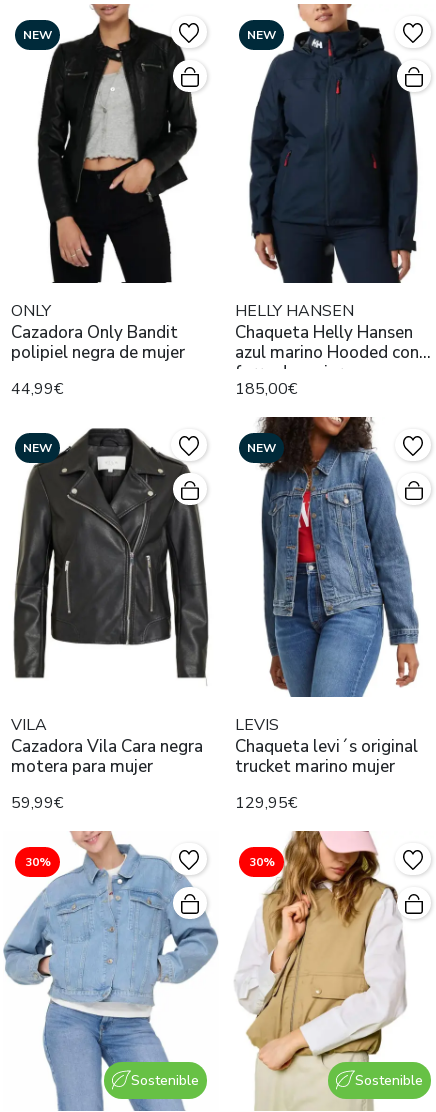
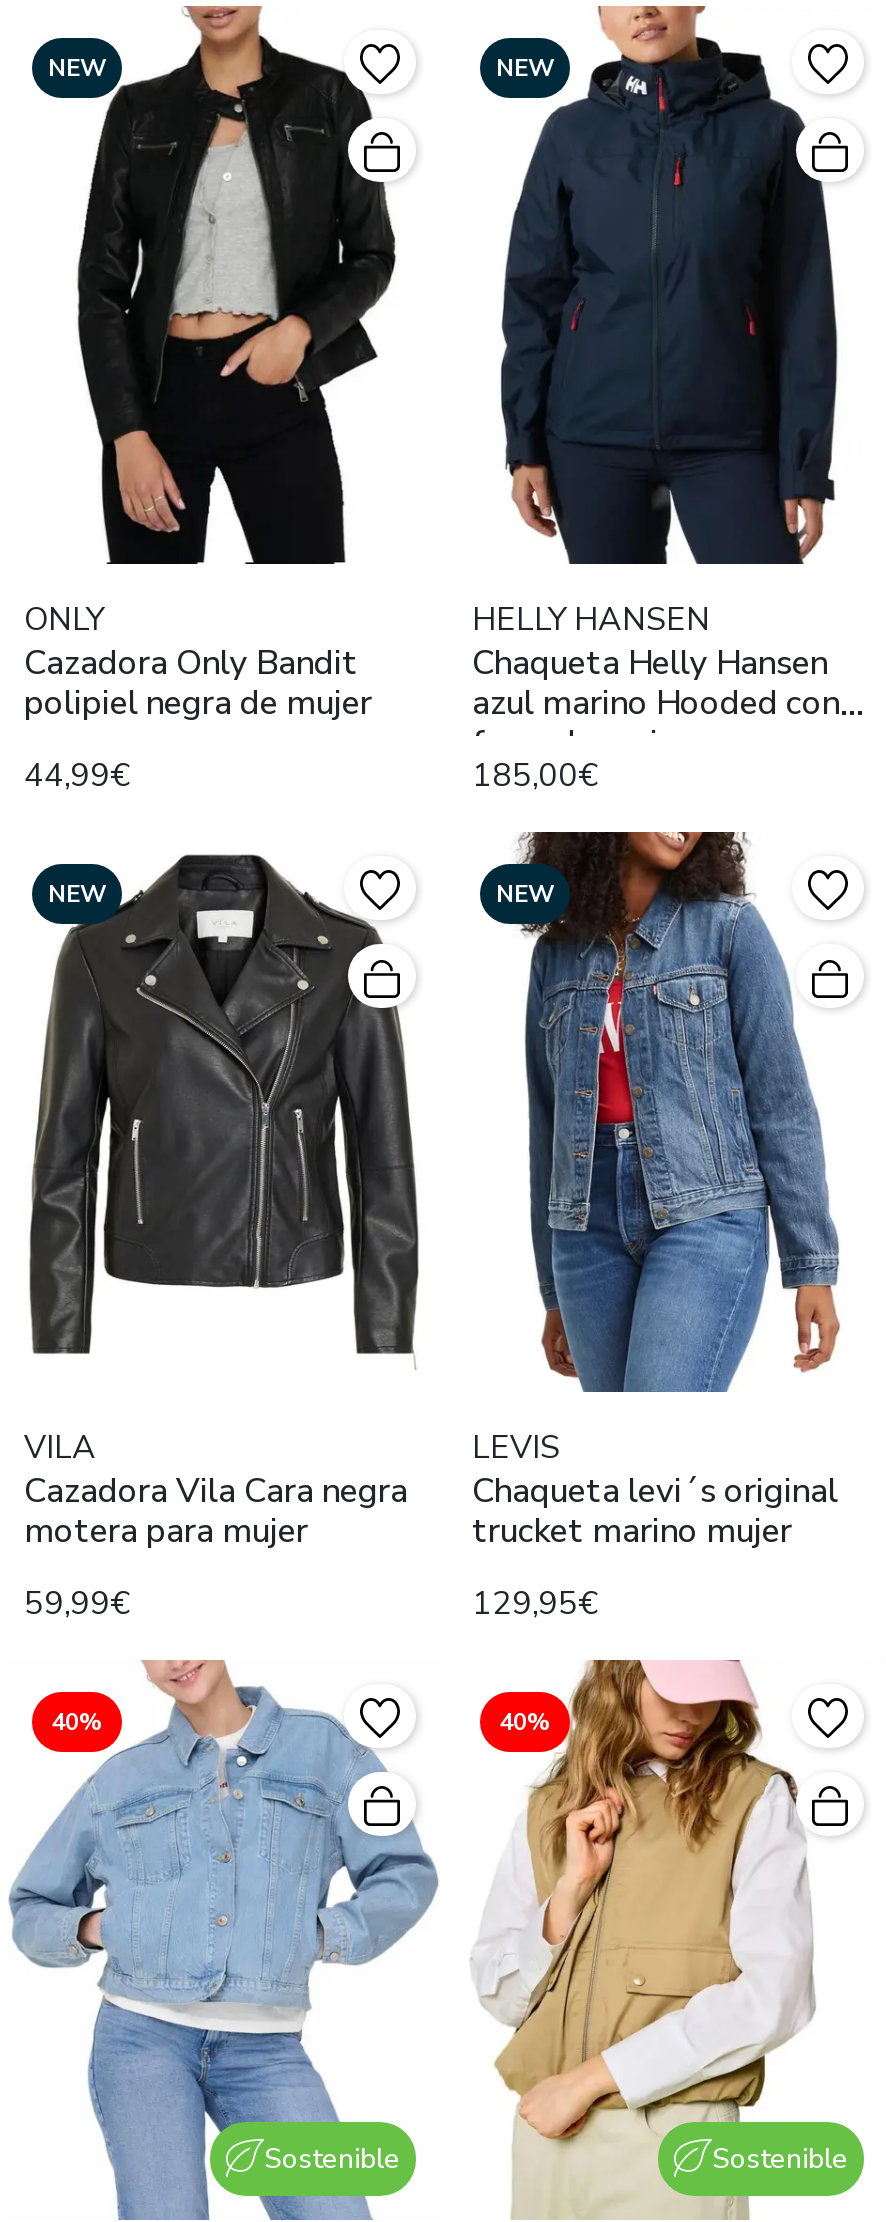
[24,854,50,870] 30% -> [51,1707,103,1739] 40%
[248,854,274,870] 30% -> [499,1707,551,1739] 40%

